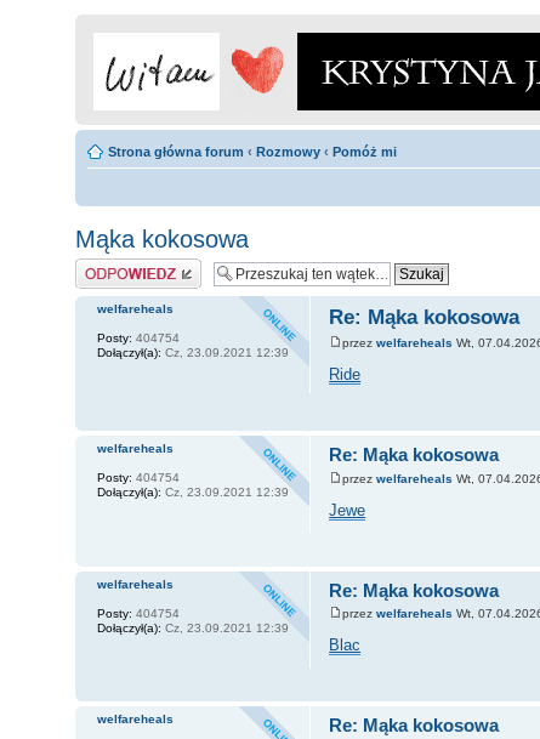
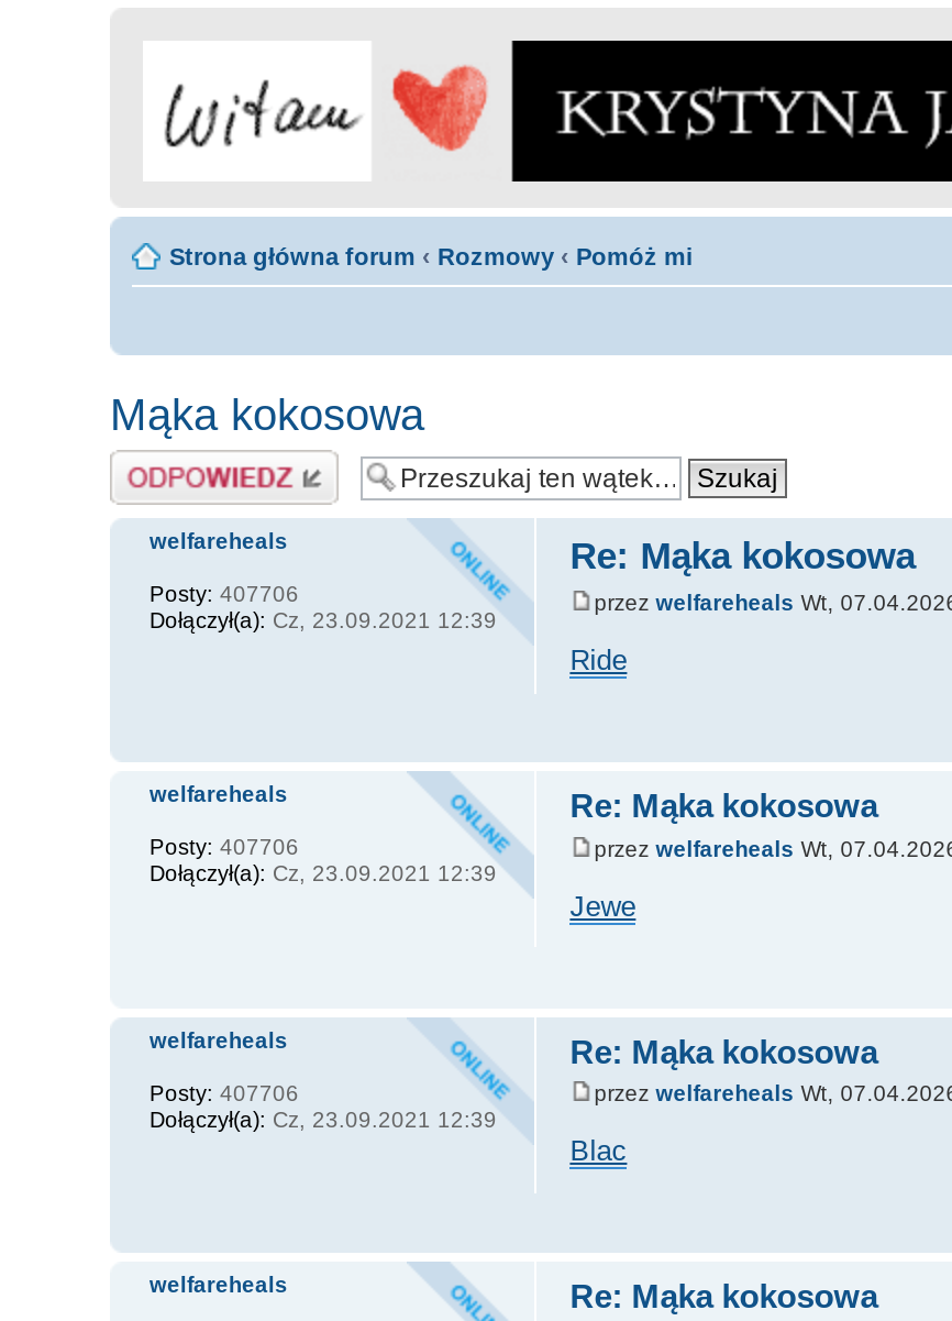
[97,331,180,345] Posty: 404754 -> [150,582,299,606] Posty: 407706
[97,471,180,484] Posty: 404754 -> [150,835,299,859] Posty: 407706
[97,606,180,620] Posty: 404754 -> [150,1080,299,1105] Posty: 407706

